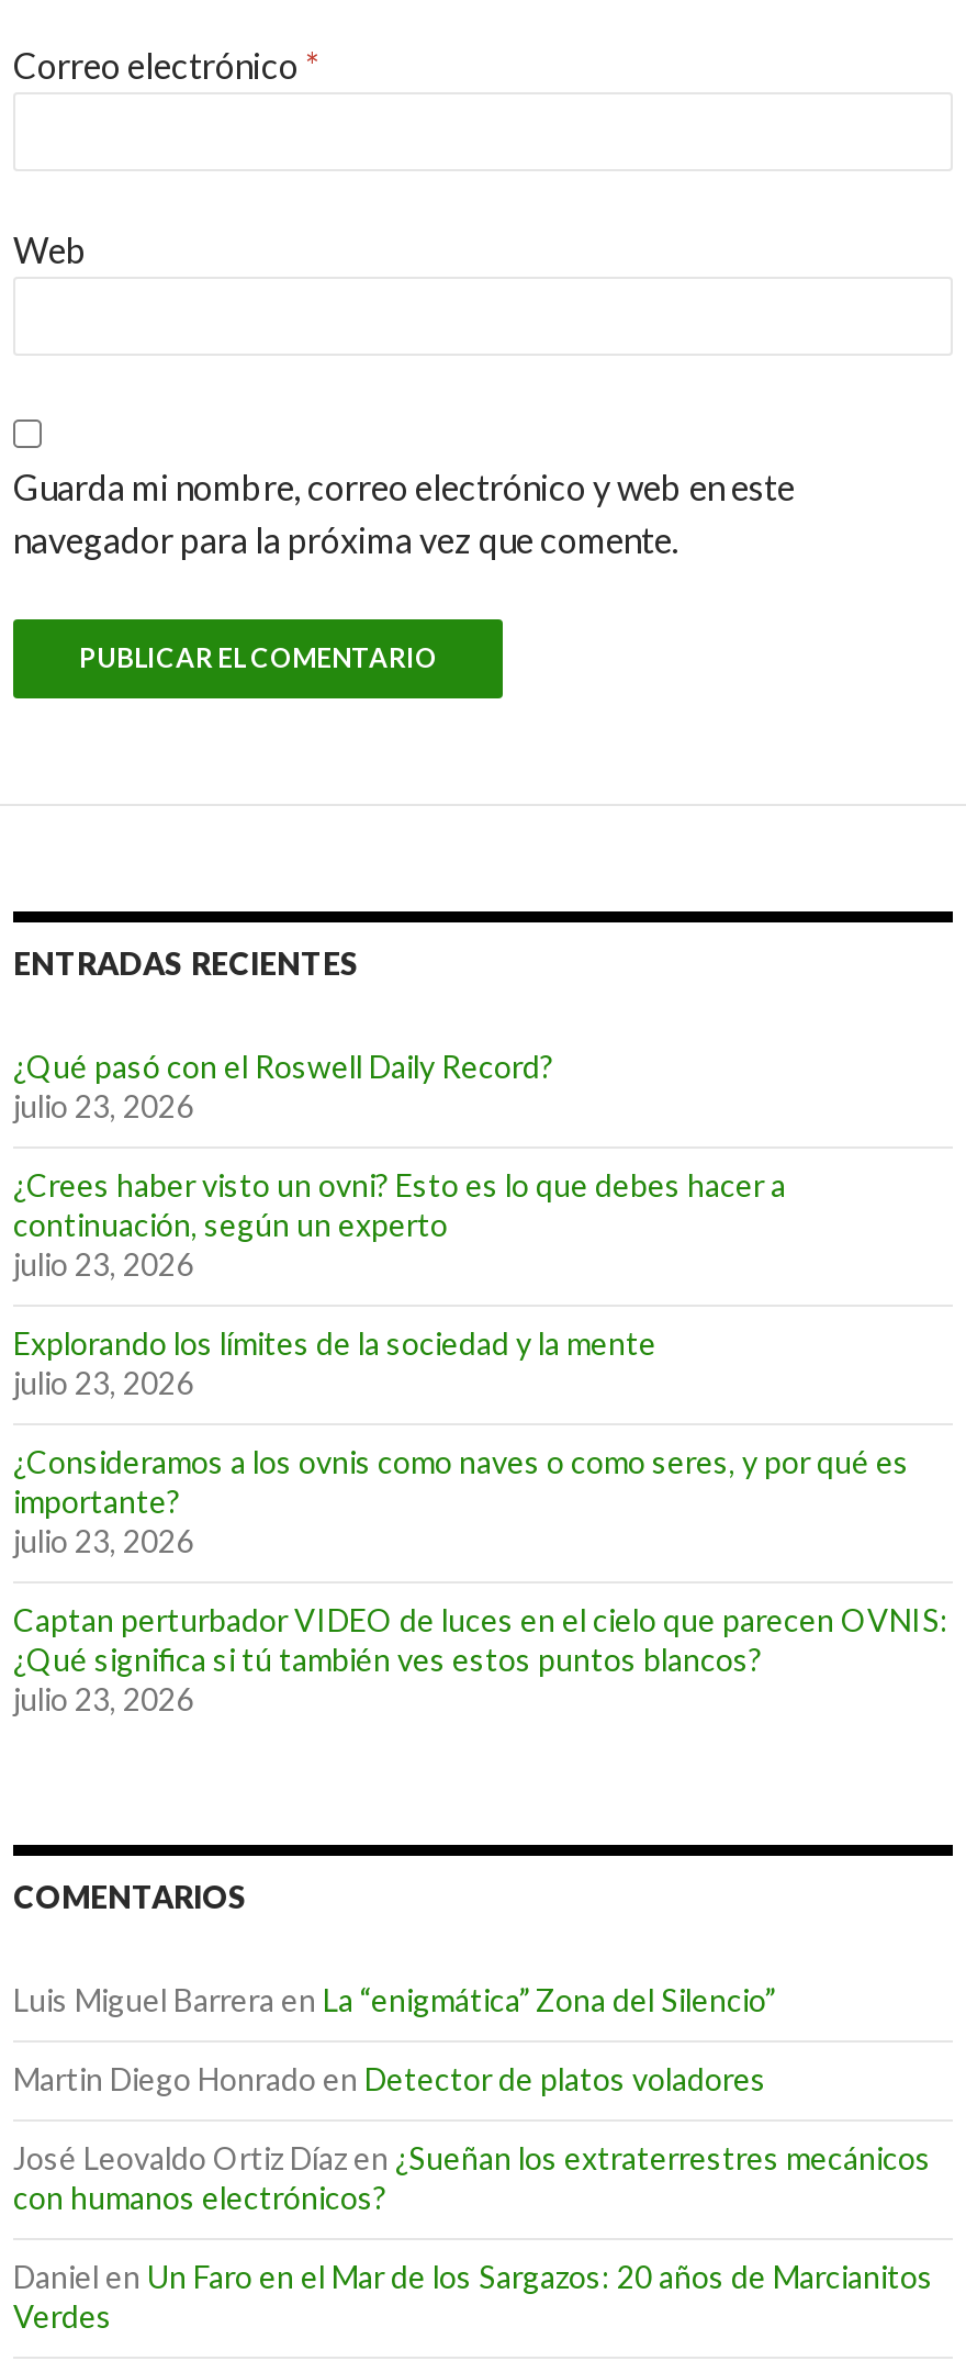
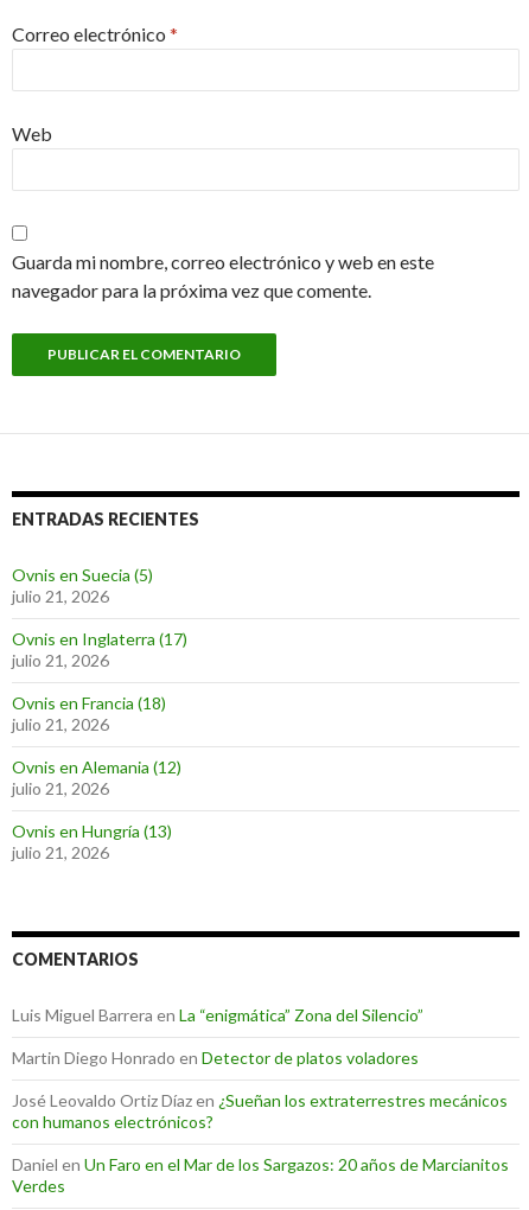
[13,1048,553,1124] ¿Qué pasó con el Roswell Daily Record? | julio 23, 2026 -> [12,565,153,606] Ovnis en Suecia (5) | julio 21, 2026
[13,1166,786,1283] ¿Crees haber visto un ovni? Esto es lo que debes hacer a | continuación, según un experto | julio 23, 2026 -> [12,629,187,670] Ovnis en Inglaterra (17) | julio 21, 2026
[13,1324,656,1401] Explorando los límites de la sociedad y la mente | julio 23, 2026 -> [12,693,166,734] Ovnis en Francia (18) | julio 21, 2026
[13,1443,909,1559] ¿Consideramos a los ovnis como naves o como seres, y por qué es | importante? | julio 23, 2026 -> [12,757,181,798] Ovnis en Alemania (12) | julio 21, 2026
[13,1601,948,1717] Captan perturbador VIDEO de luces en el cielo que parecen OVNIS: | ¿Qué significa si tú también ves estos puntos blancos? | julio 23, 2026 -> [12,821,172,862] Ovnis en Hungría (13) | julio 21, 2026

